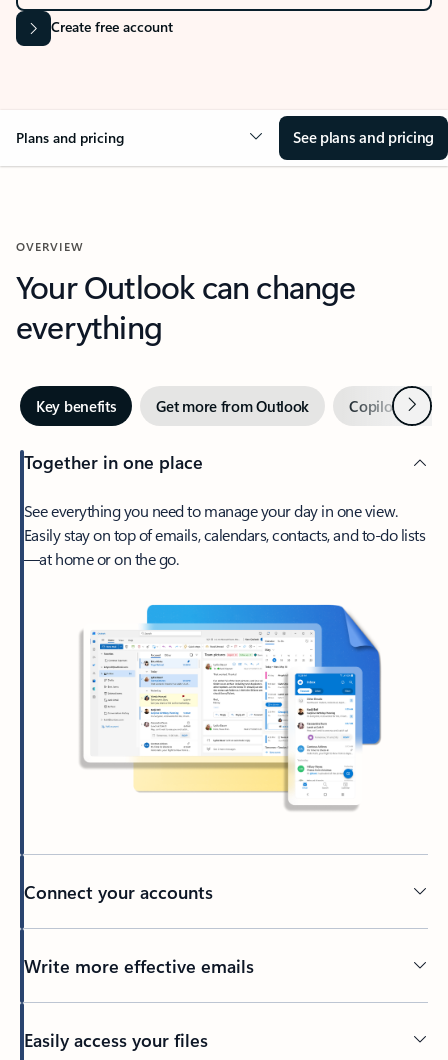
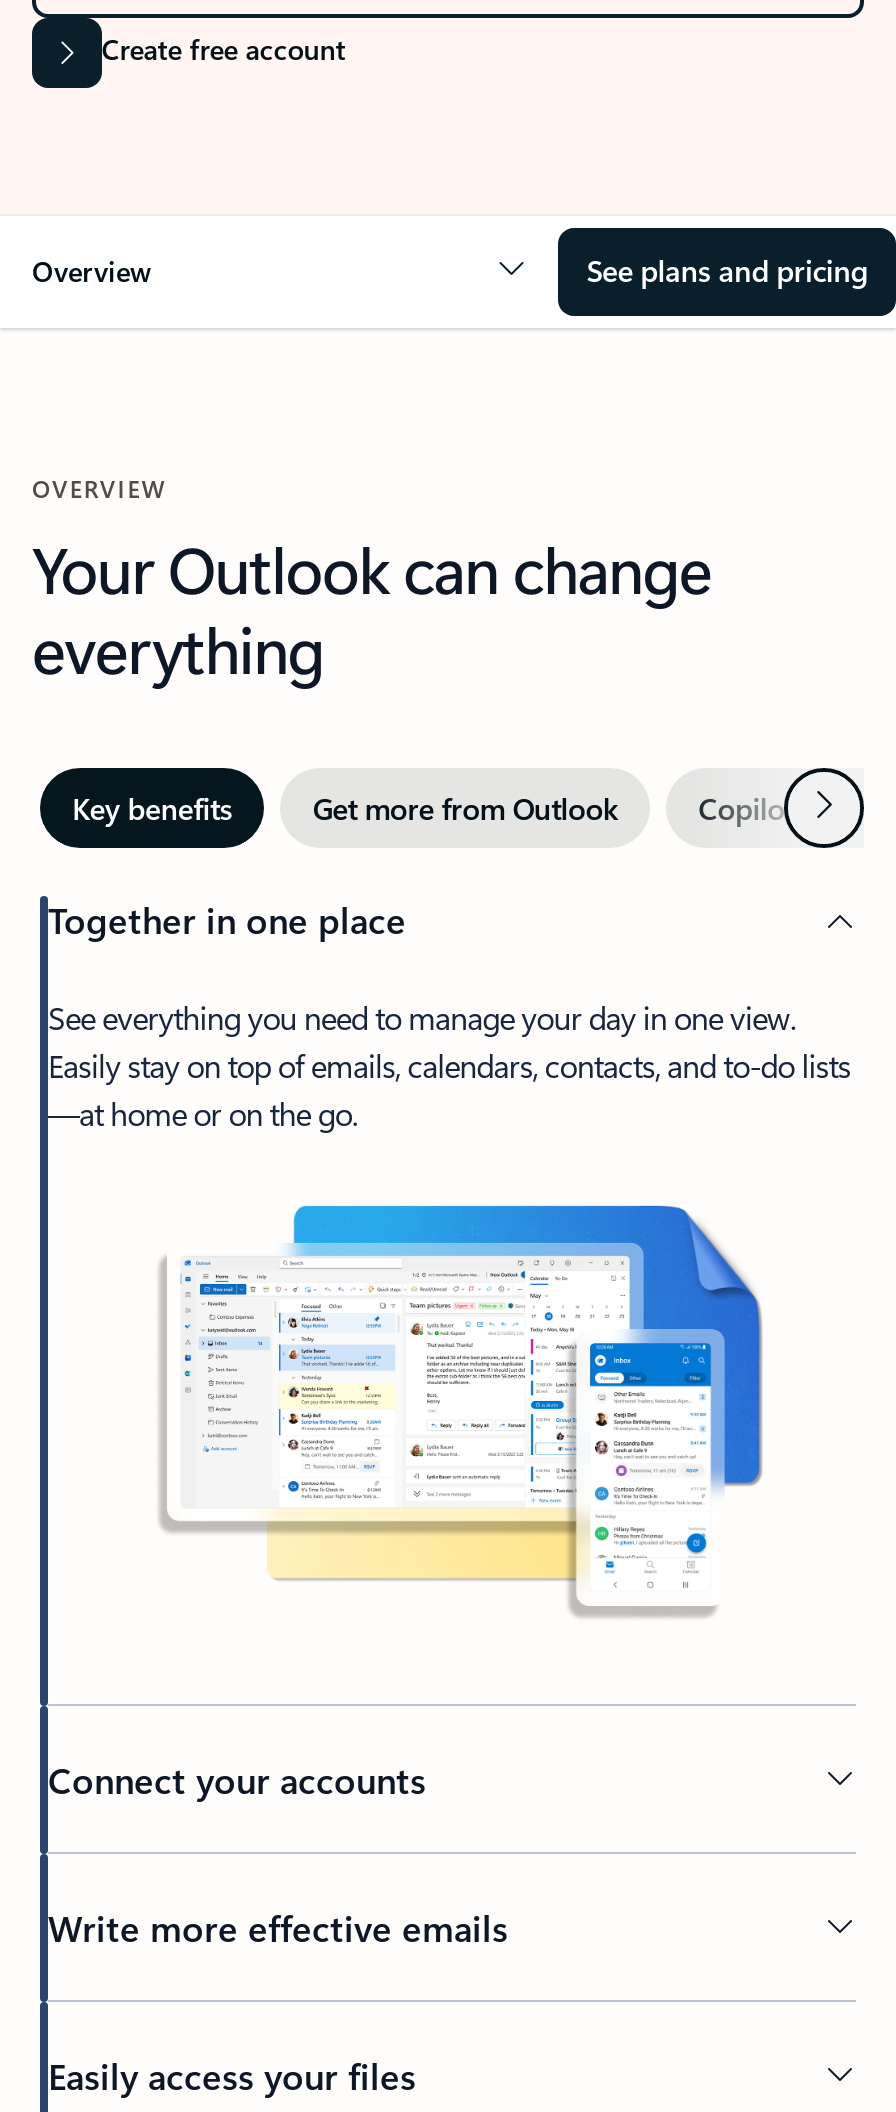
[16,128,124,147] Plans and pricing -> [32,252,152,290] Overview

